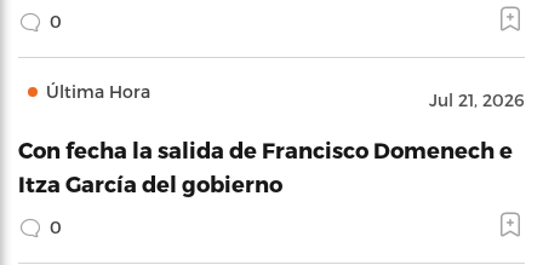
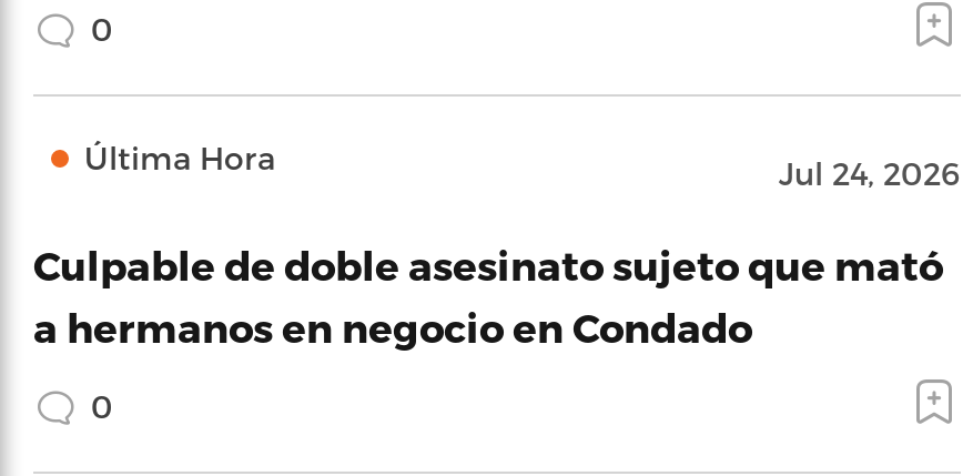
[429,90,525,110] Jul 21, 2026 -> [779,155,961,192] Jul 24, 2026
[18,137,513,196] Con fecha la salida de Francisco Domenech e | Itza García del gobierno -> [33,241,943,350] Culpable de doble asesinato sujeto que mató | a hermanos en negocio en Condado

